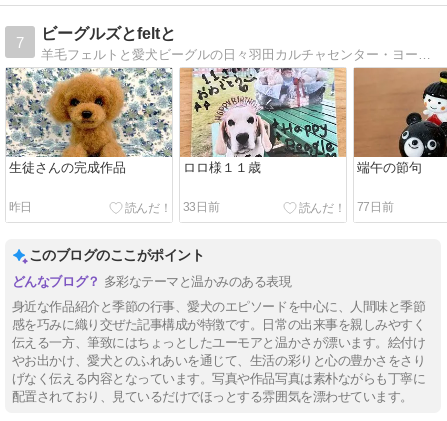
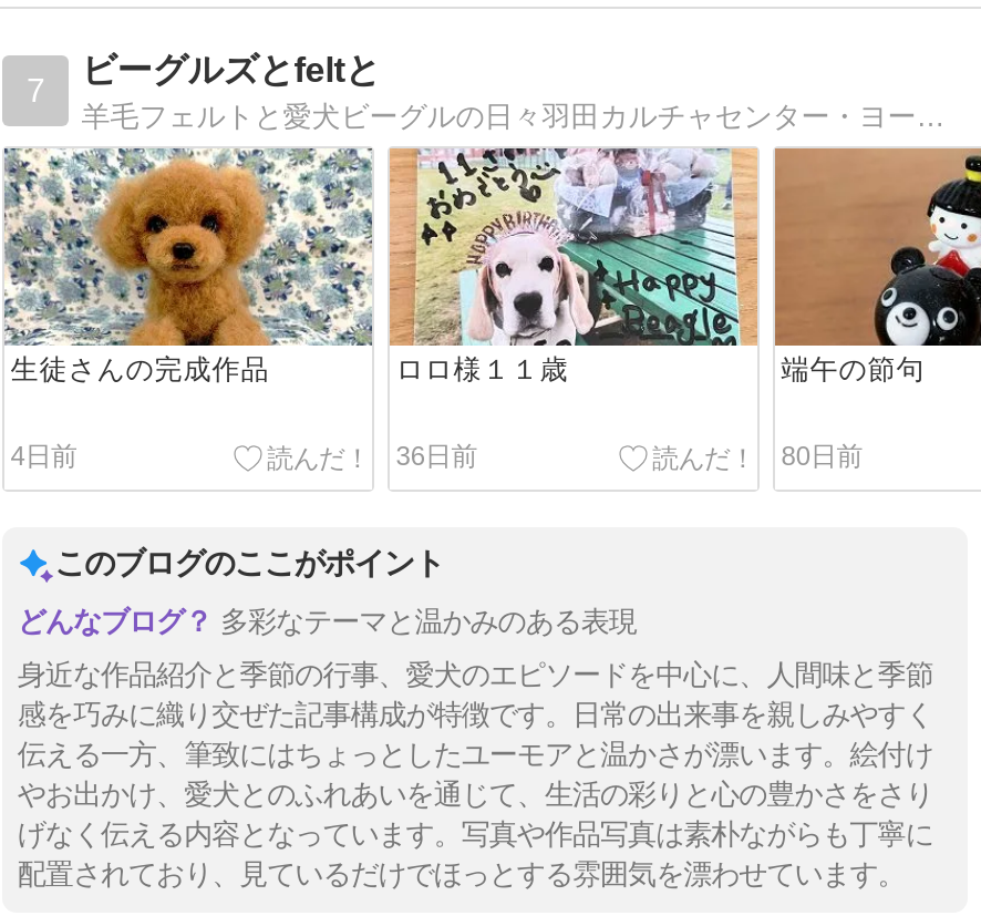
[9,200,32,214] 昨日 -> [11,441,77,472] 4日前
[183,200,219,214] 33日前 -> [396,441,477,472] 36日前
[357,200,393,214] 77日前 -> [781,441,862,472] 80日前

